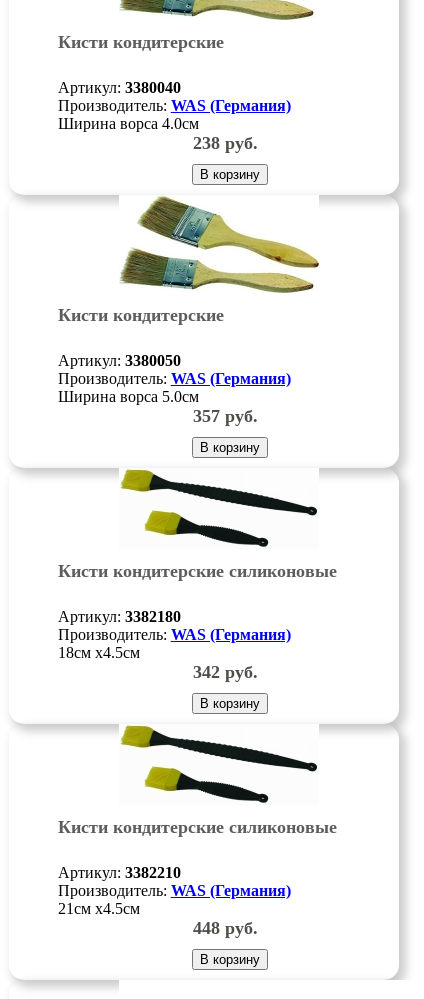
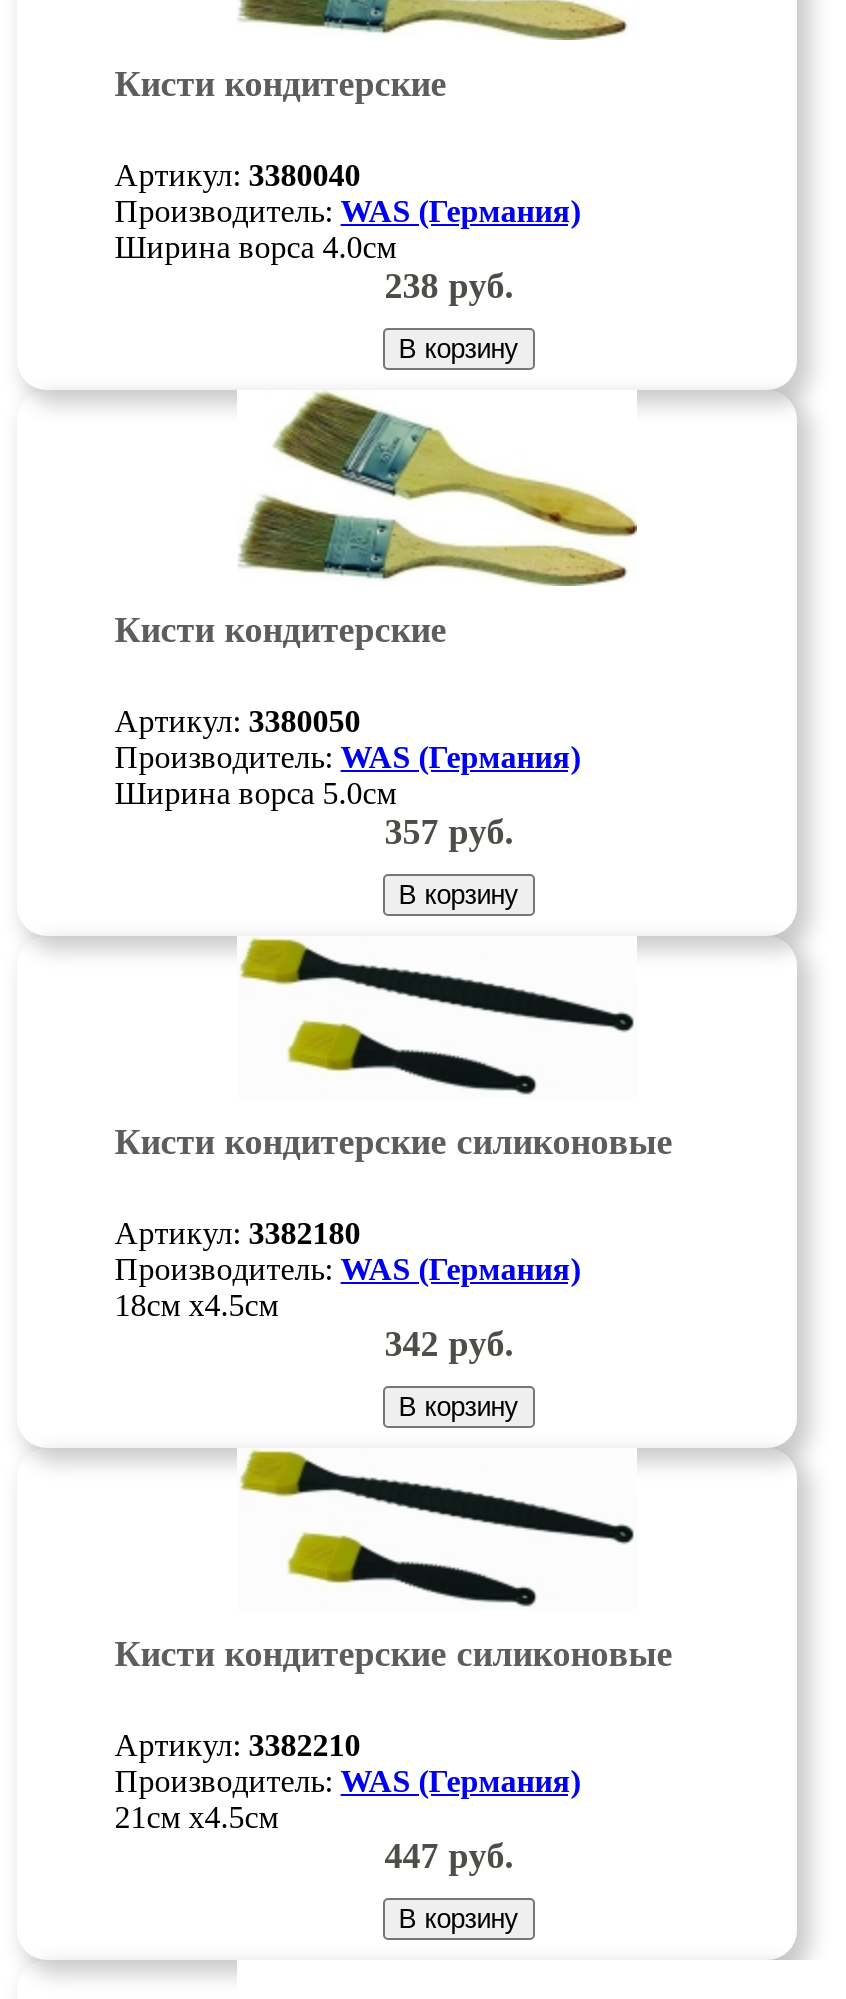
[193,918,258,938] 448 руб. -> [385,1836,515,1876] 447 руб.

